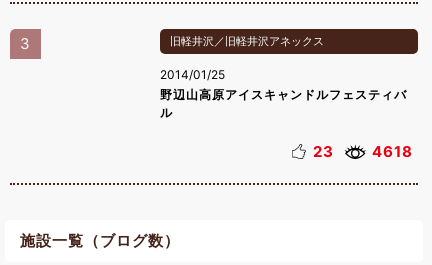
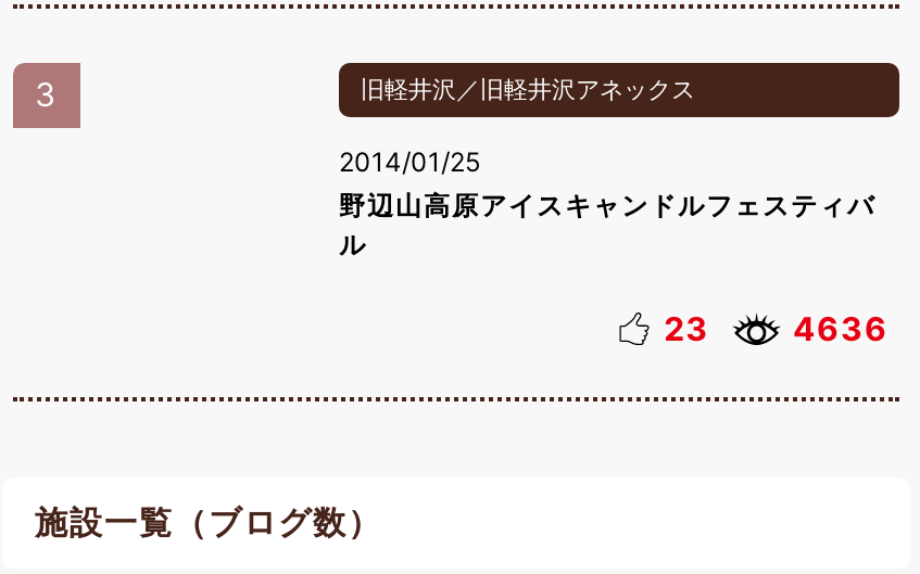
[372,142,413,161] 4618 -> [793,309,889,350] 4636

